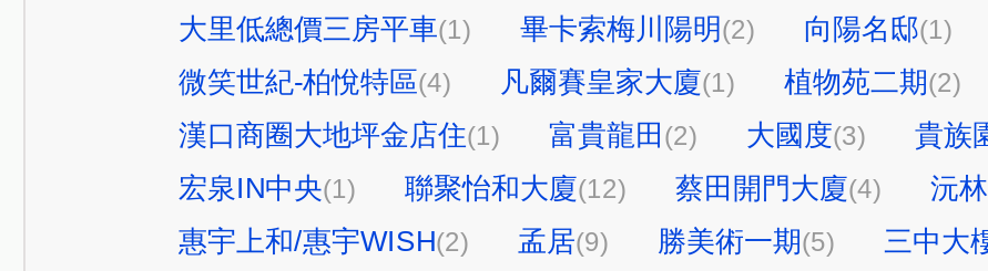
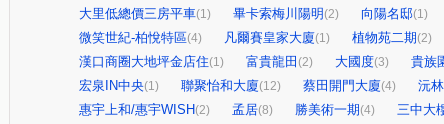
[518,225,609,258] 孟居(9) -> [232,102,273,117] 孟居(8)
[658,225,835,258] 勝美術一期(5) -> [295,102,375,117] 勝美術一期(4)

